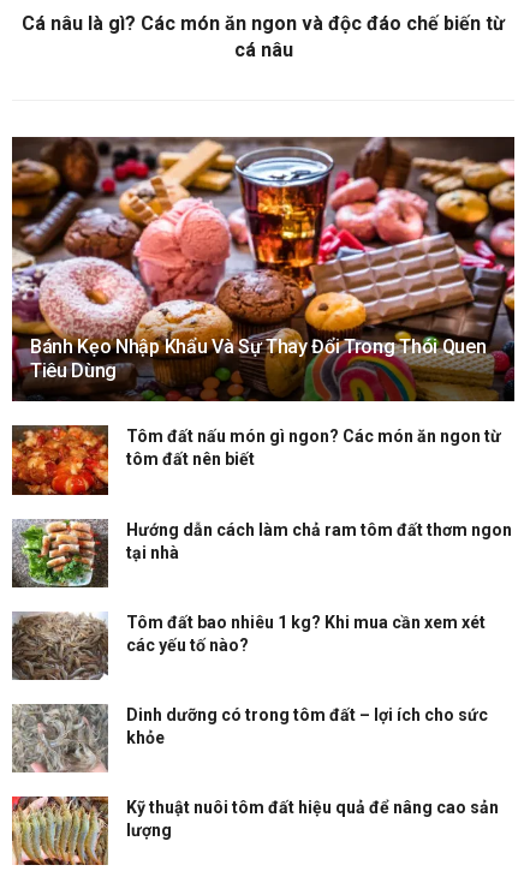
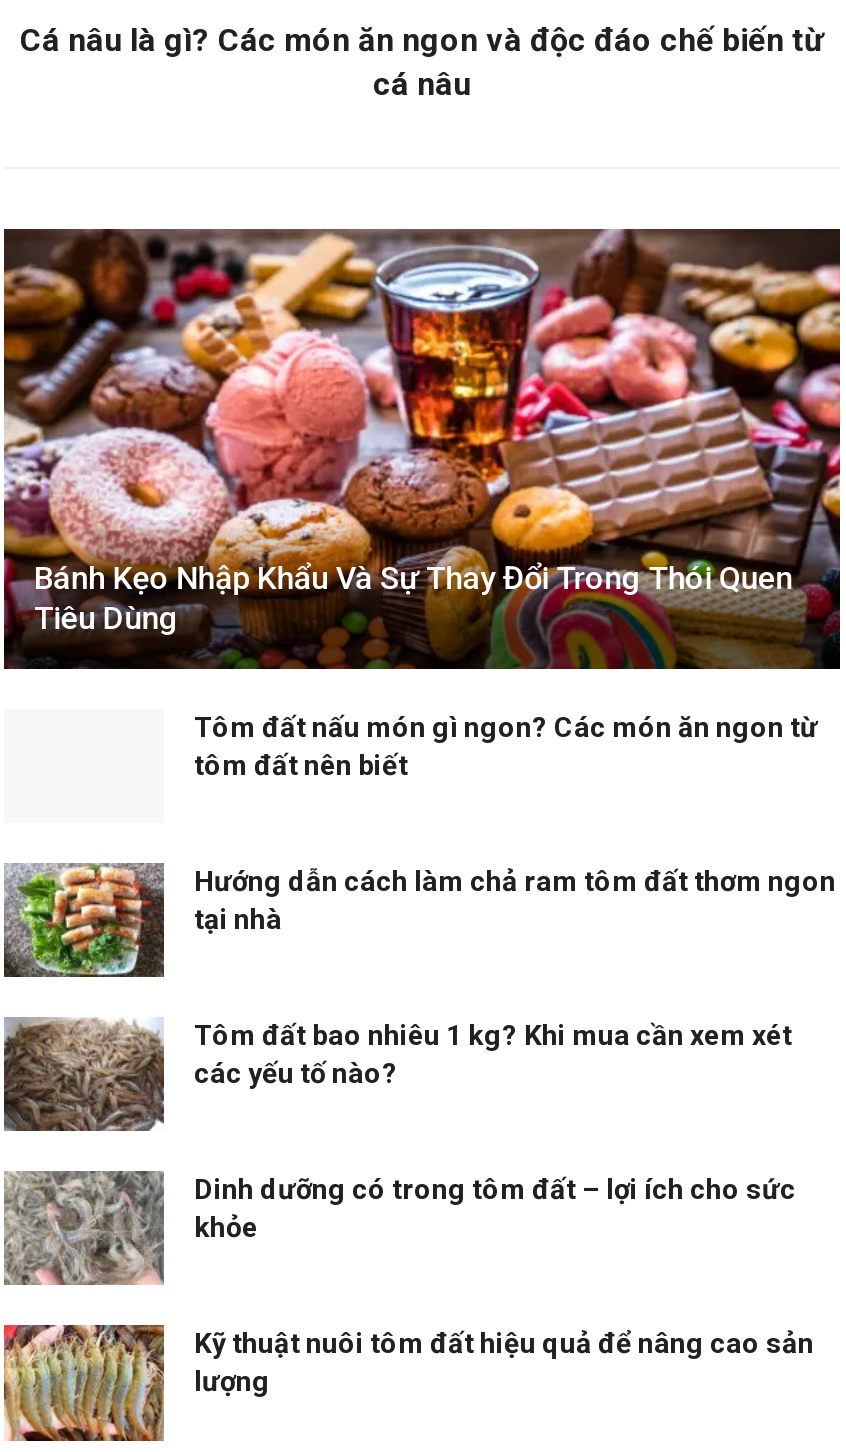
[11,424,109,496] [image] -> none

